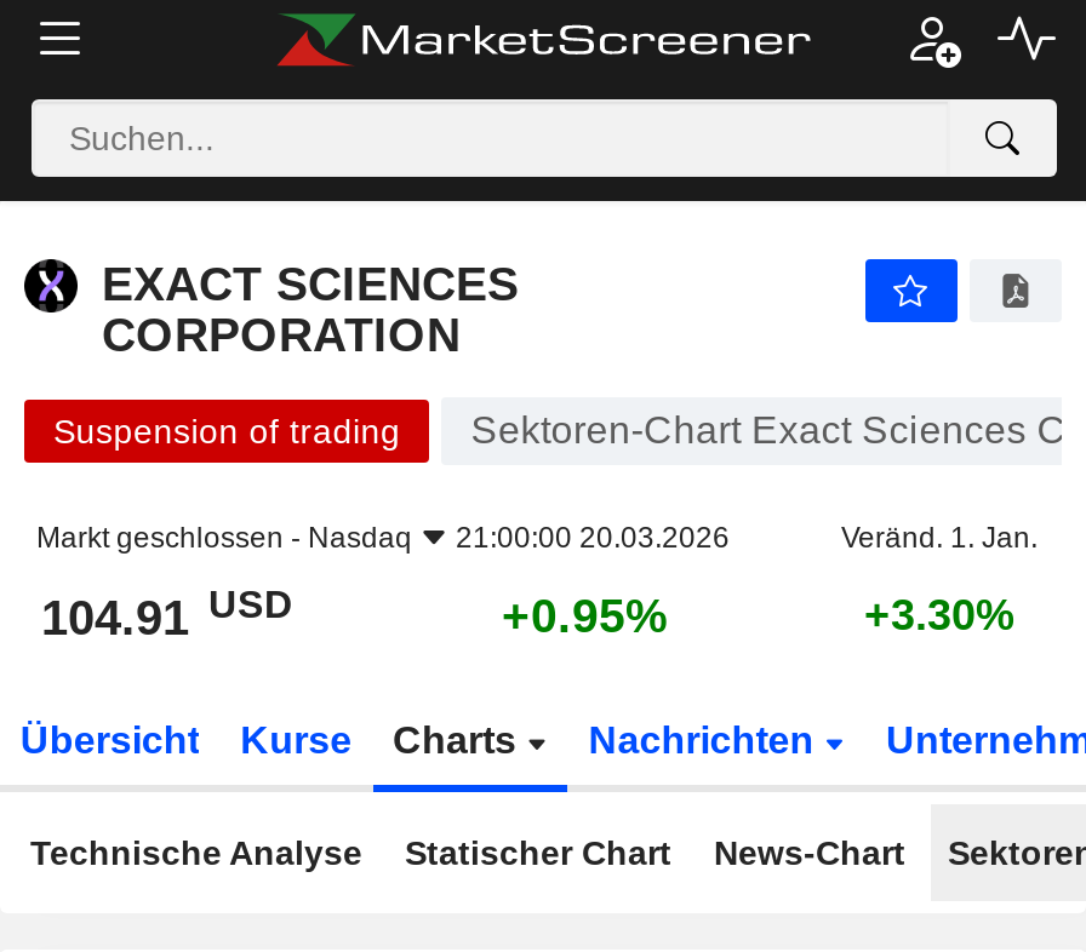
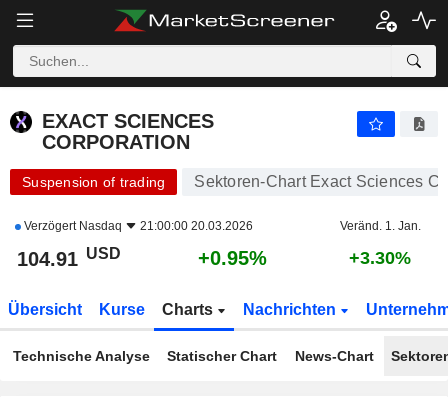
[36,521,412,555] Markt geschlossen - Nasdaq -> [21,219,122,233] Verzögert Nasdaq

